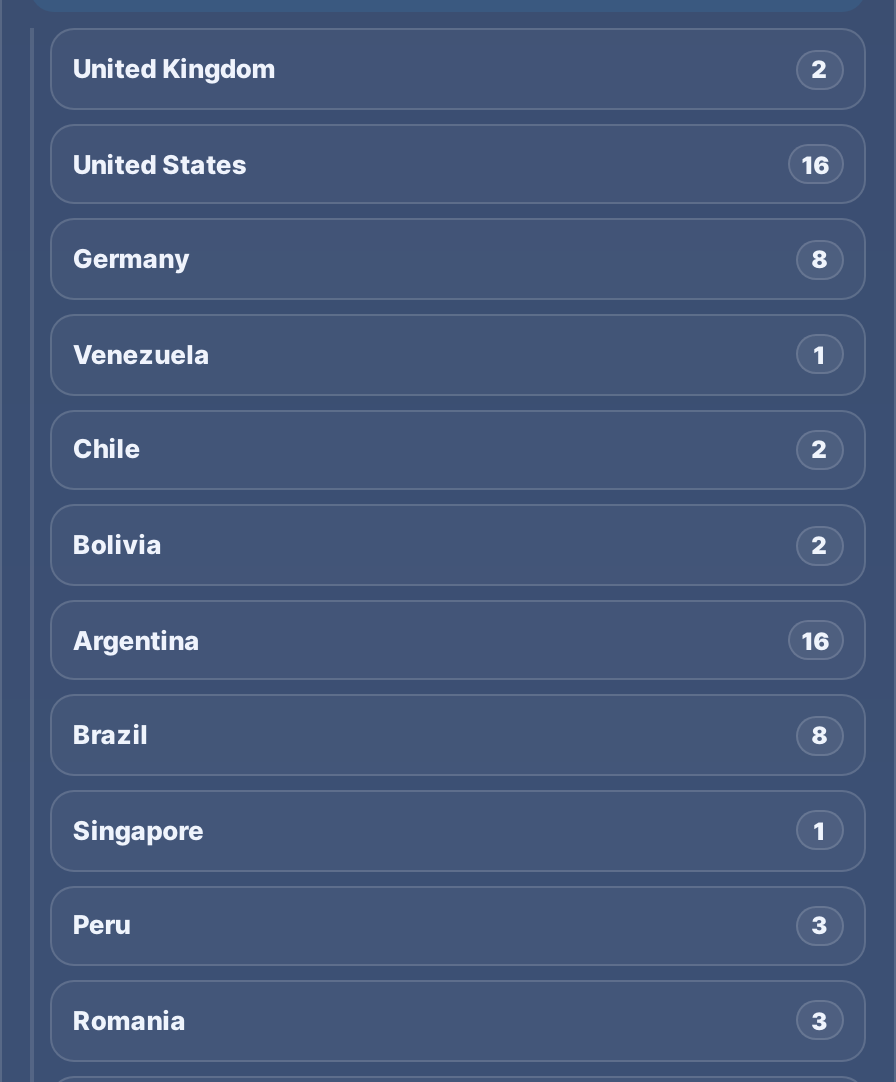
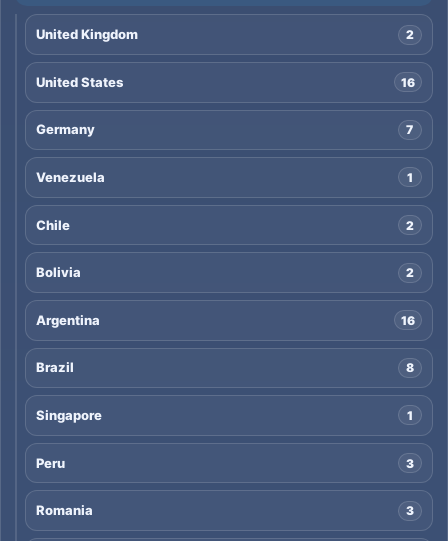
[811,245,827,275] 8 -> [406,122,413,137] 7

